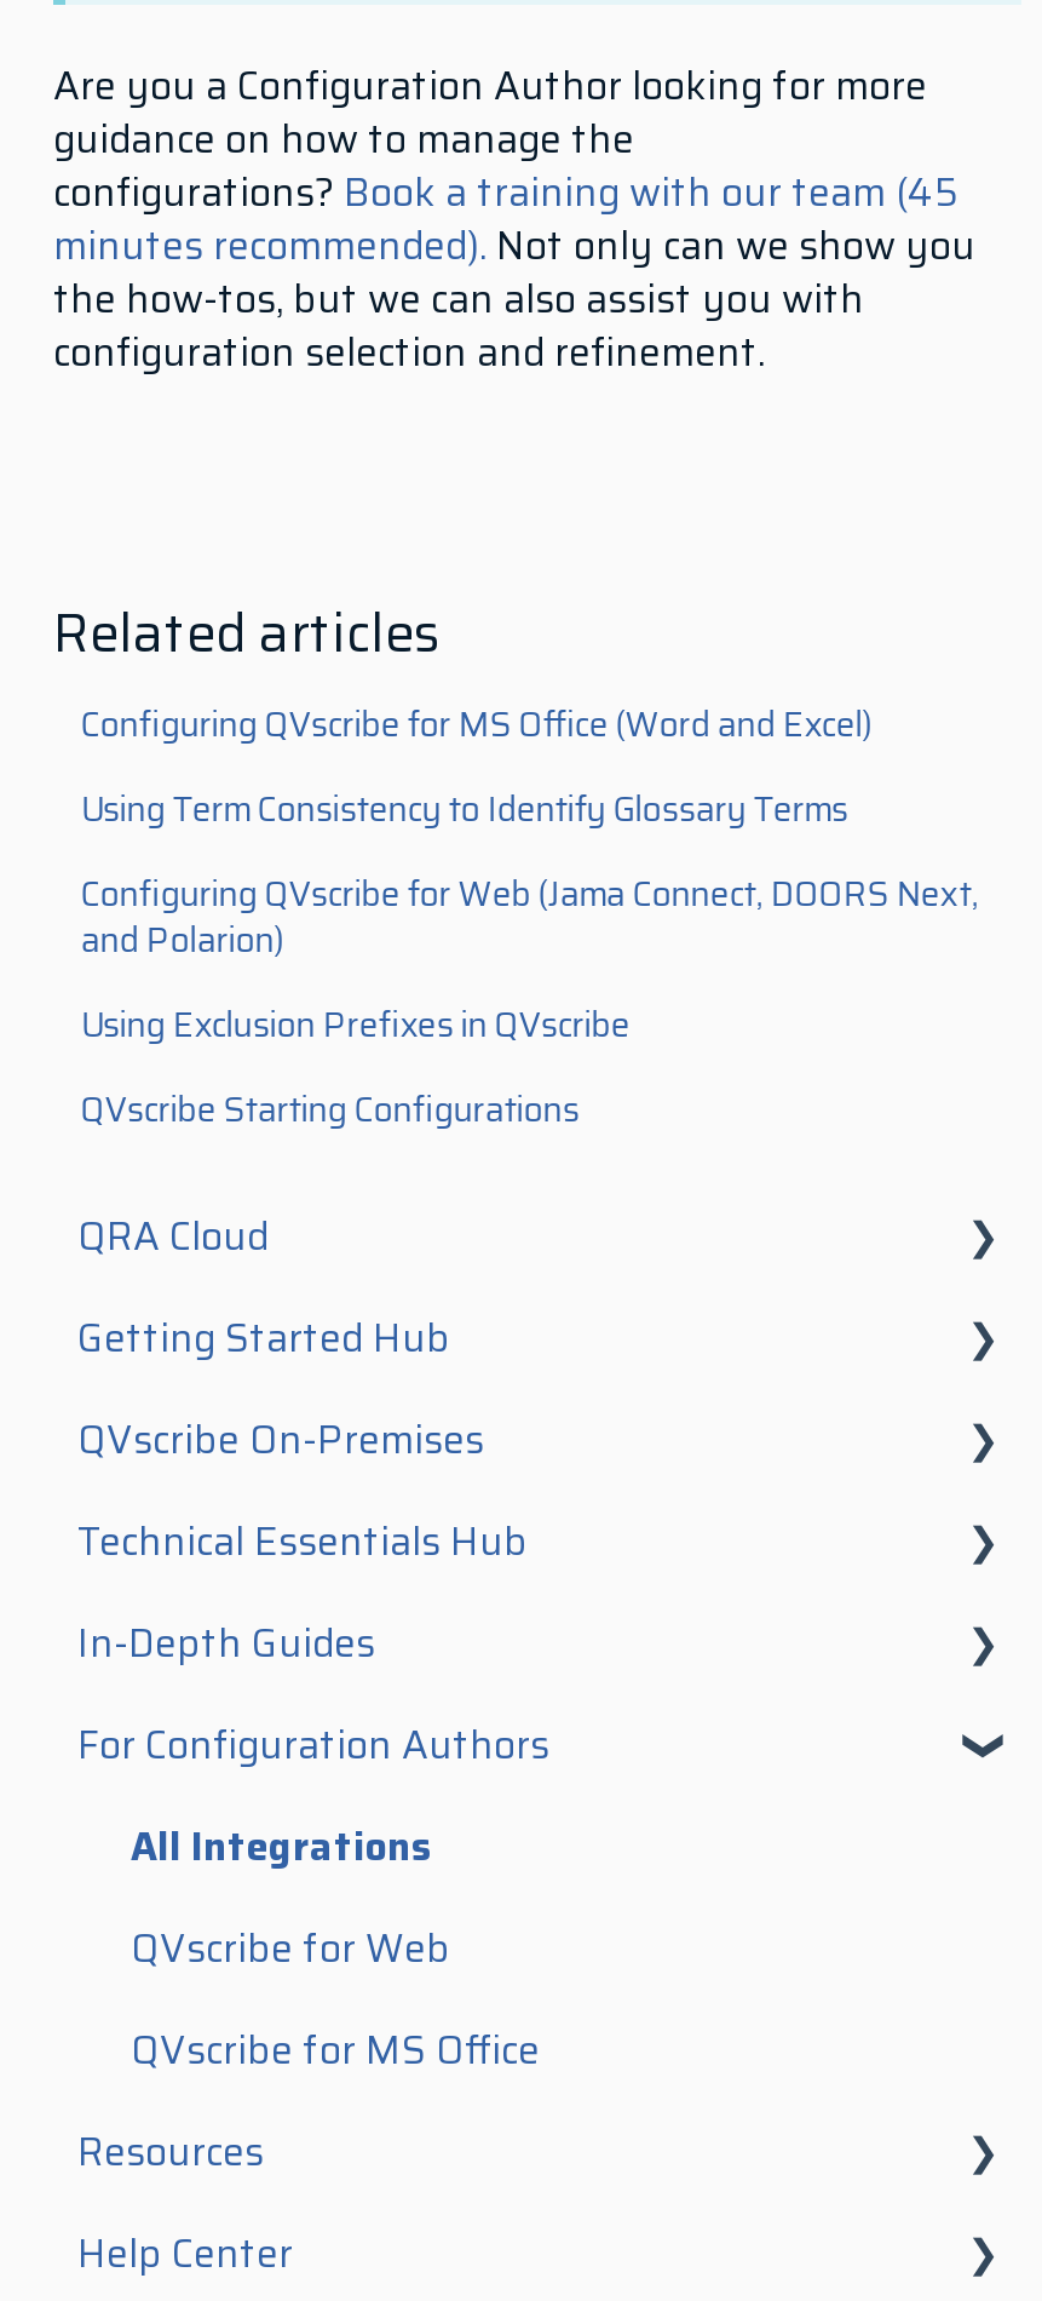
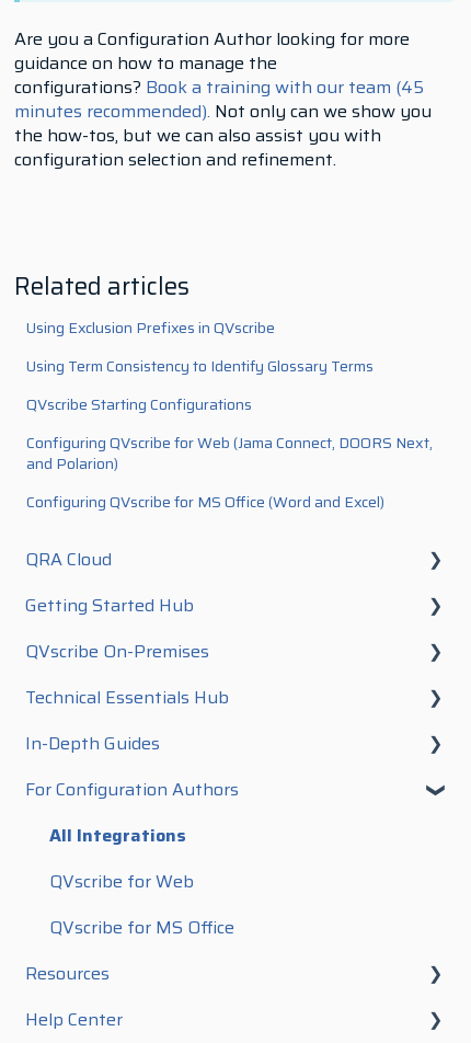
moved [80,697,872,751] -> [27,490,385,514]: Configuring QVscribe for MS Office (Word and Excel)
moved [80,867,978,966] -> [27,430,433,475]: Configuring QVscribe for Web (Jama Connect, DOORS Next, | and Polarion)
moved [80,998,630,1051] -> [27,315,275,340]: Using Exclusion Prefixes in QVscribe
moved [80,1082,579,1136] -> [27,392,252,416]: QVscribe Starting Configurations

